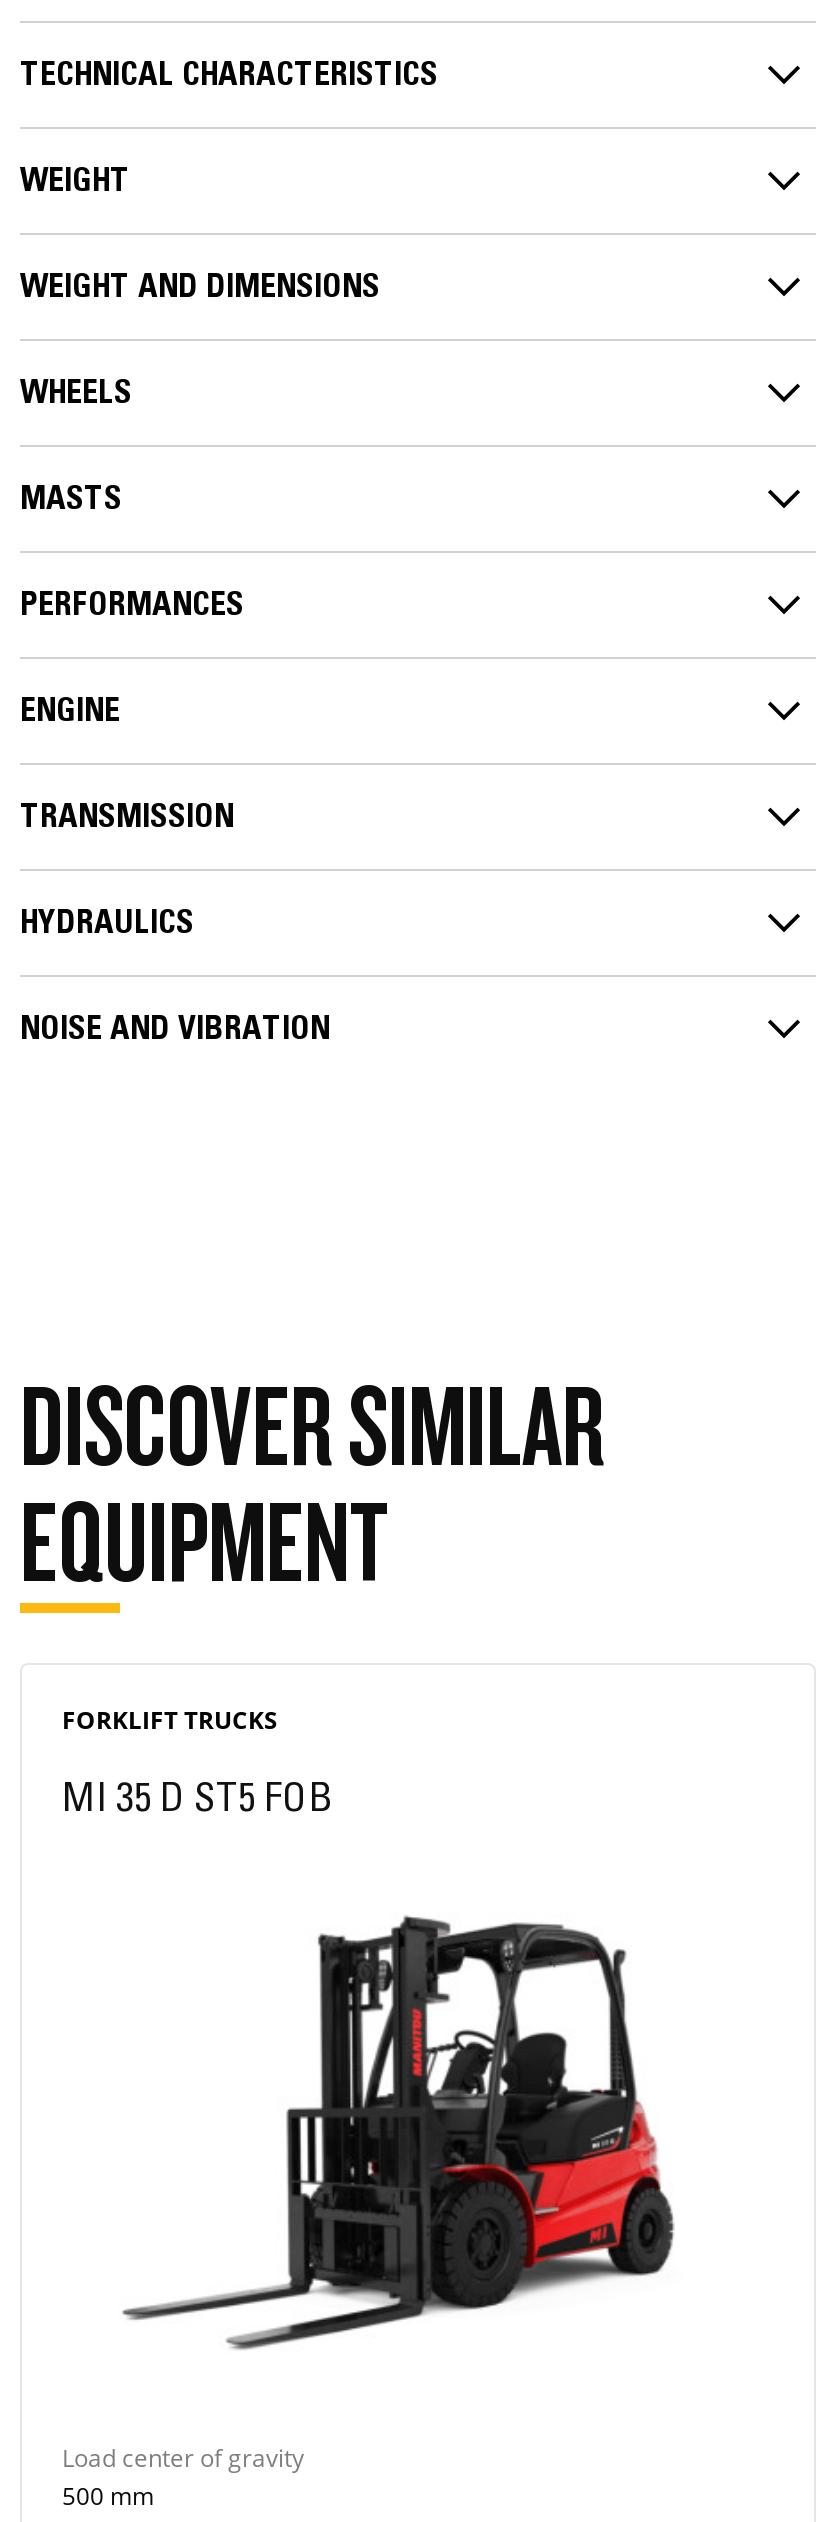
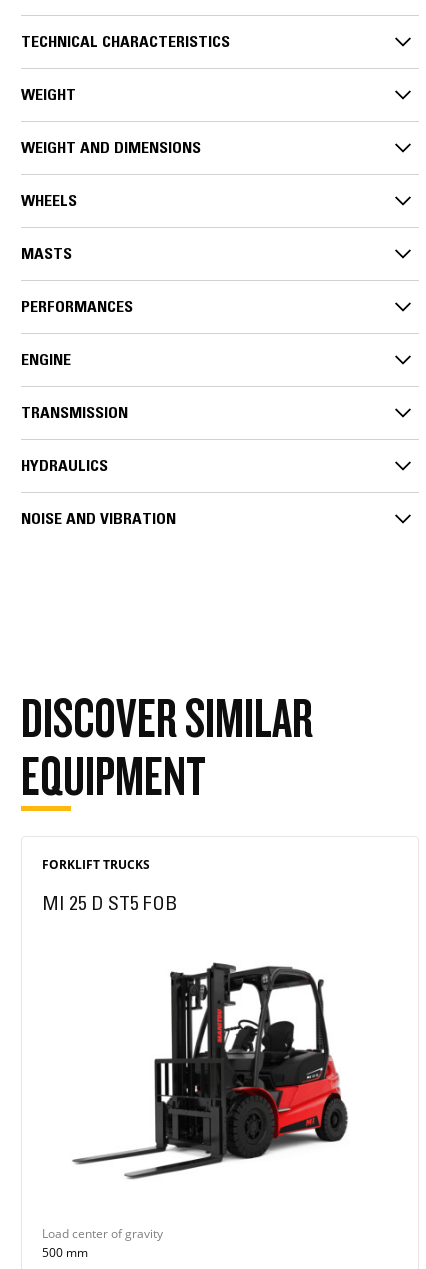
[62,1778,332,1818] MI 35 D ST5 FOB -> [42,894,177,914] MI 25 D ST5 FOB

